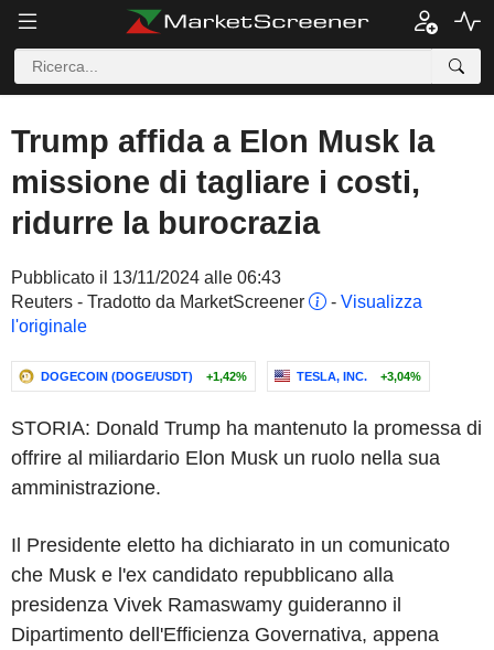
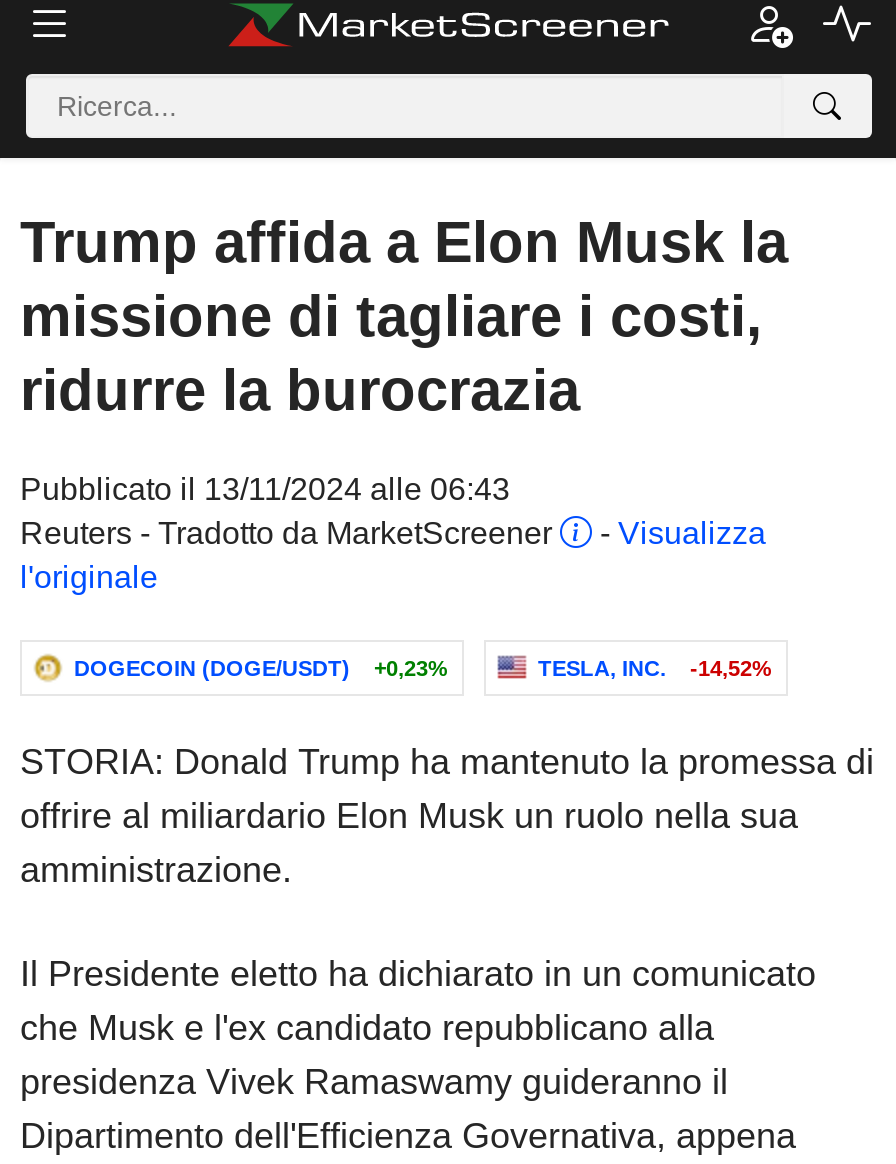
[41,370,247,383] DOGECOIN (DOGE/USDT) +1,42% -> [74,656,448,680] DOGECOIN (DOGE/USDT) +0,23%
[297,370,421,383] TESLA, INC. +3,04% -> [538,656,772,680] TESLA, INC. -14,52%

